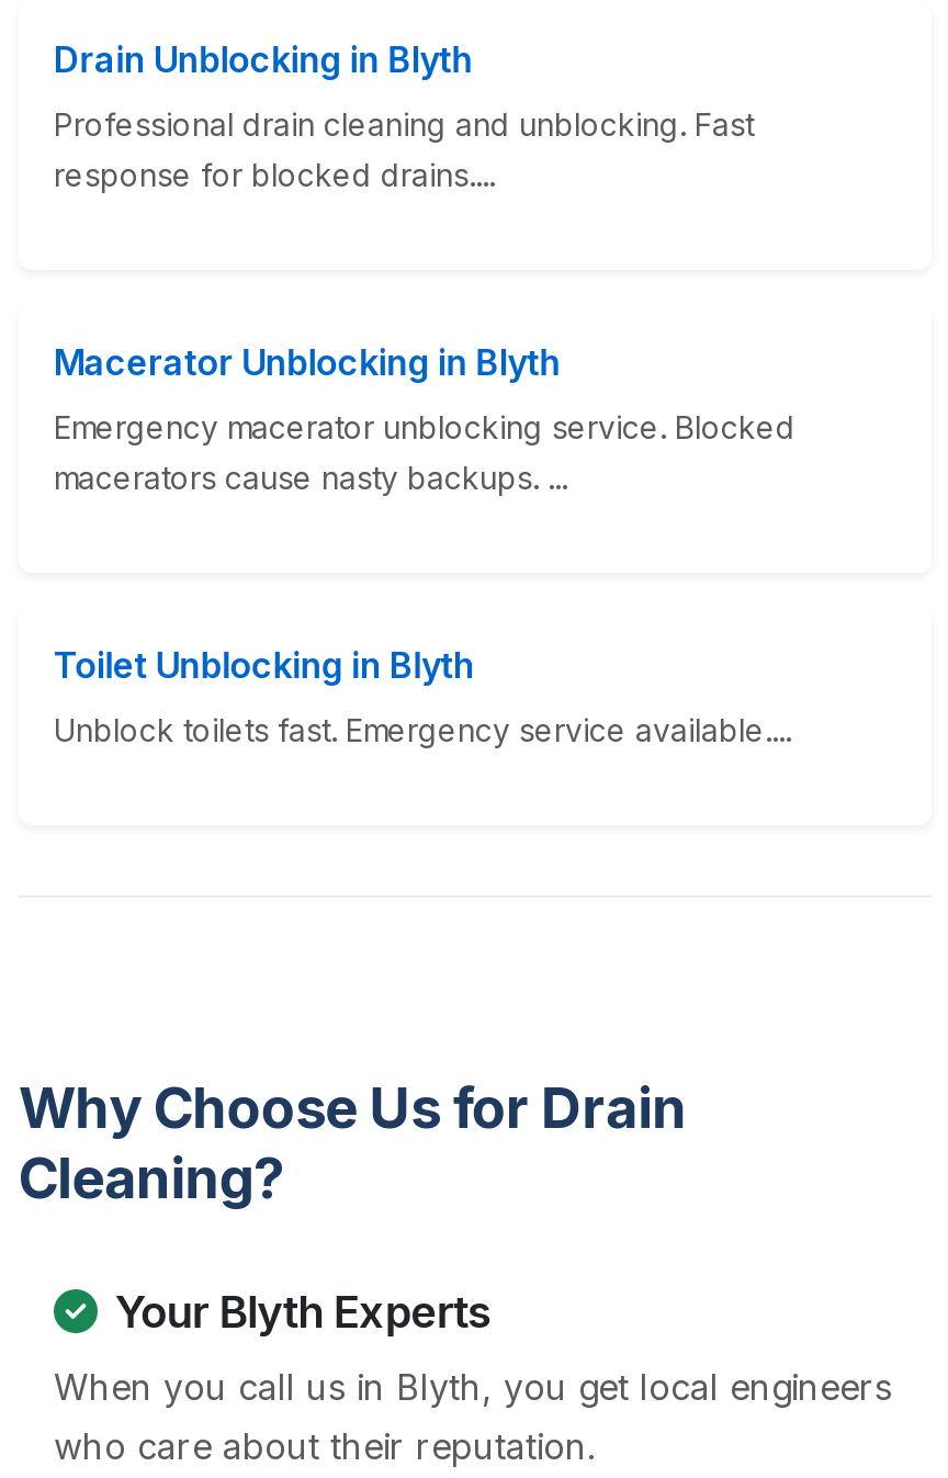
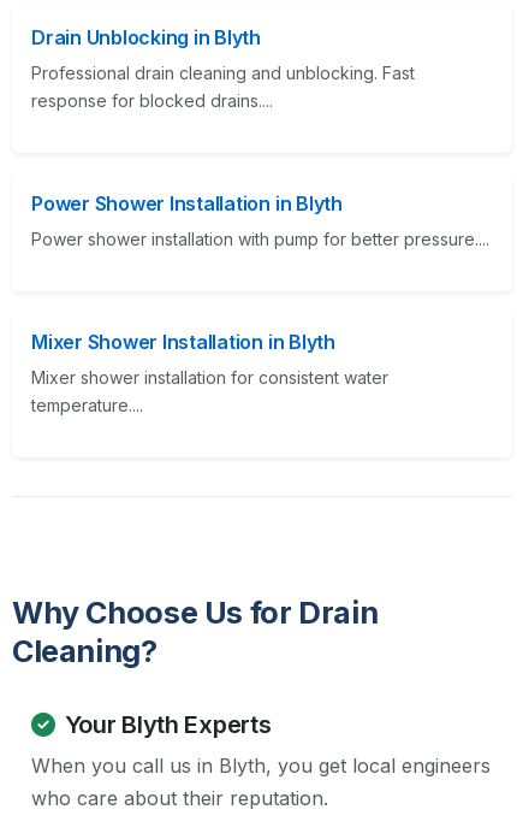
[54,341,561,384] Macerator Unblocking in Blyth -> [31,192,342,216] Power Shower Installation in Blyth
[54,409,795,496] Emergency macerator unblocking service. Blocked | macerators cause nasty backups. ... -> [31,229,489,249] Power shower installation with pump for better pressure....
[54,643,475,687] Toilet Unblocking in Blyth -> [31,330,335,354] Mixer Shower Installation in Blyth
[54,711,791,749] Unblock toilets fast. Emergency service available.... -> [31,367,388,416] Mixer shower installation for consistent water | temperature....

